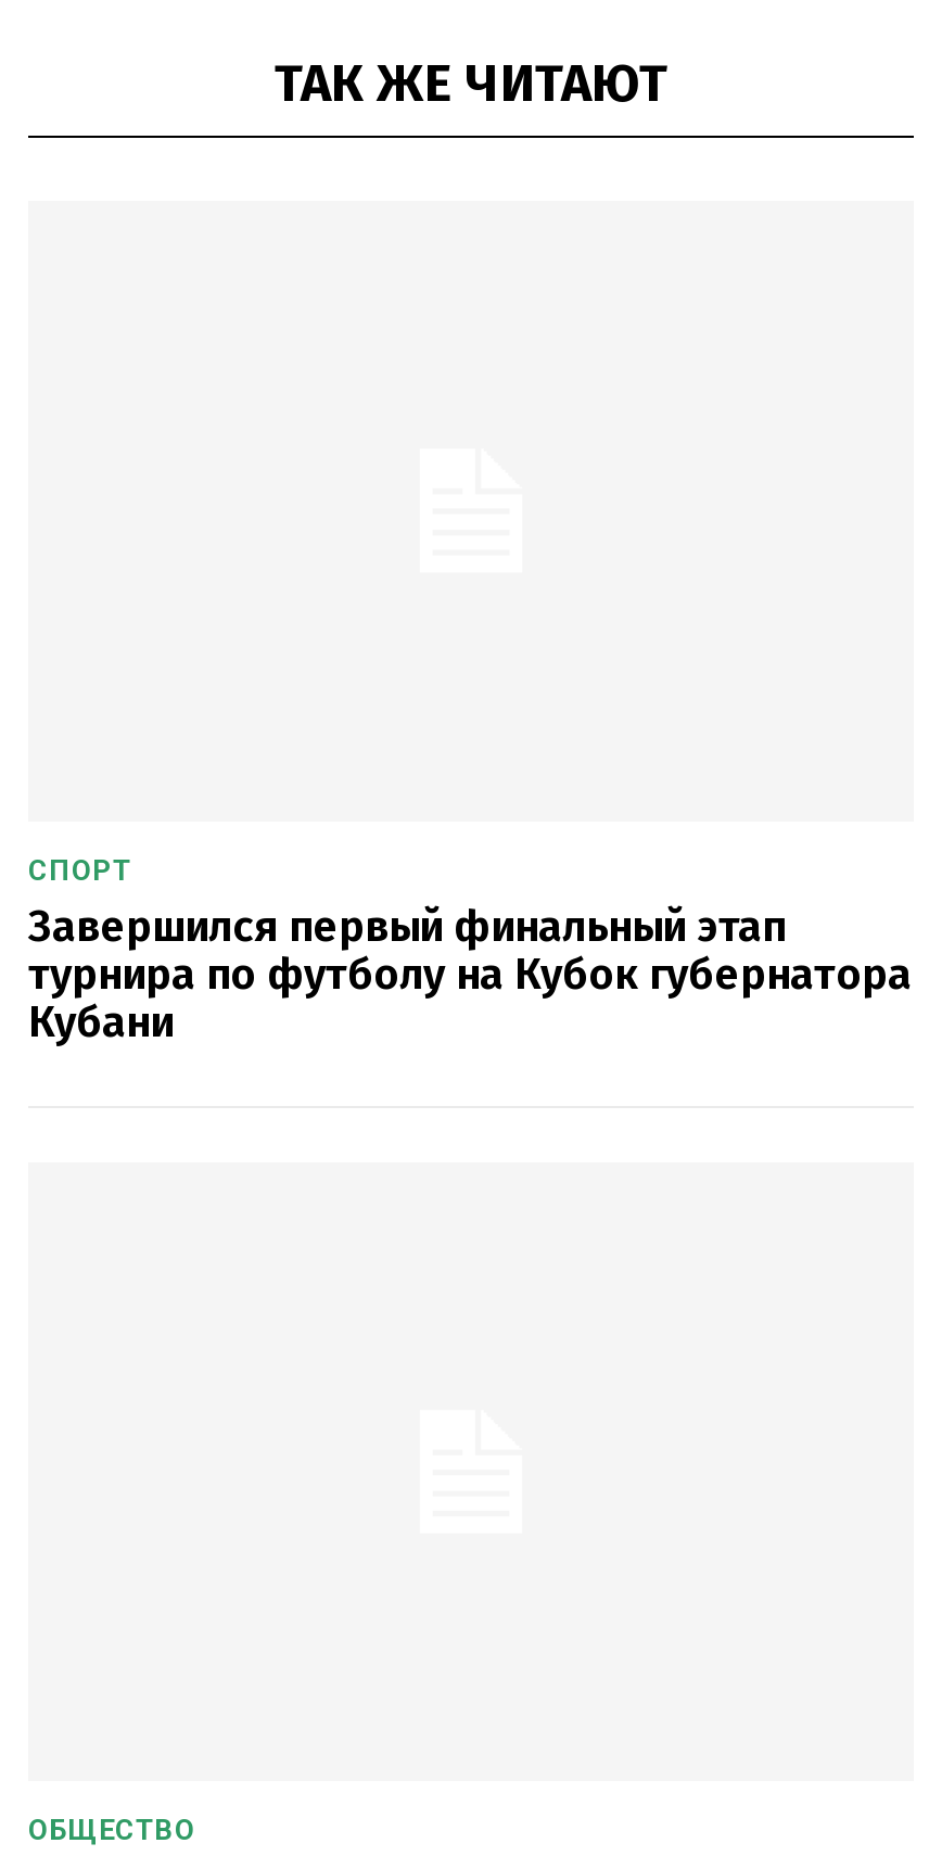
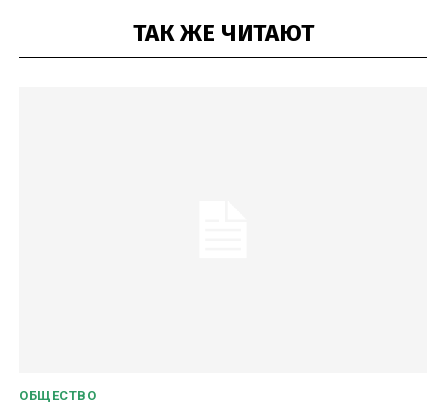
[28,854,912,1047] СПОРТ | Завершился первый финальный этап | турнира по футболу на Кубок губернатора | Кубани -> none

